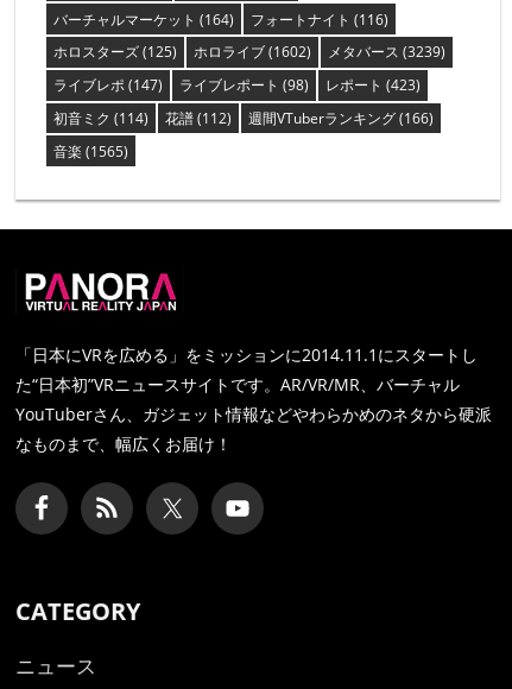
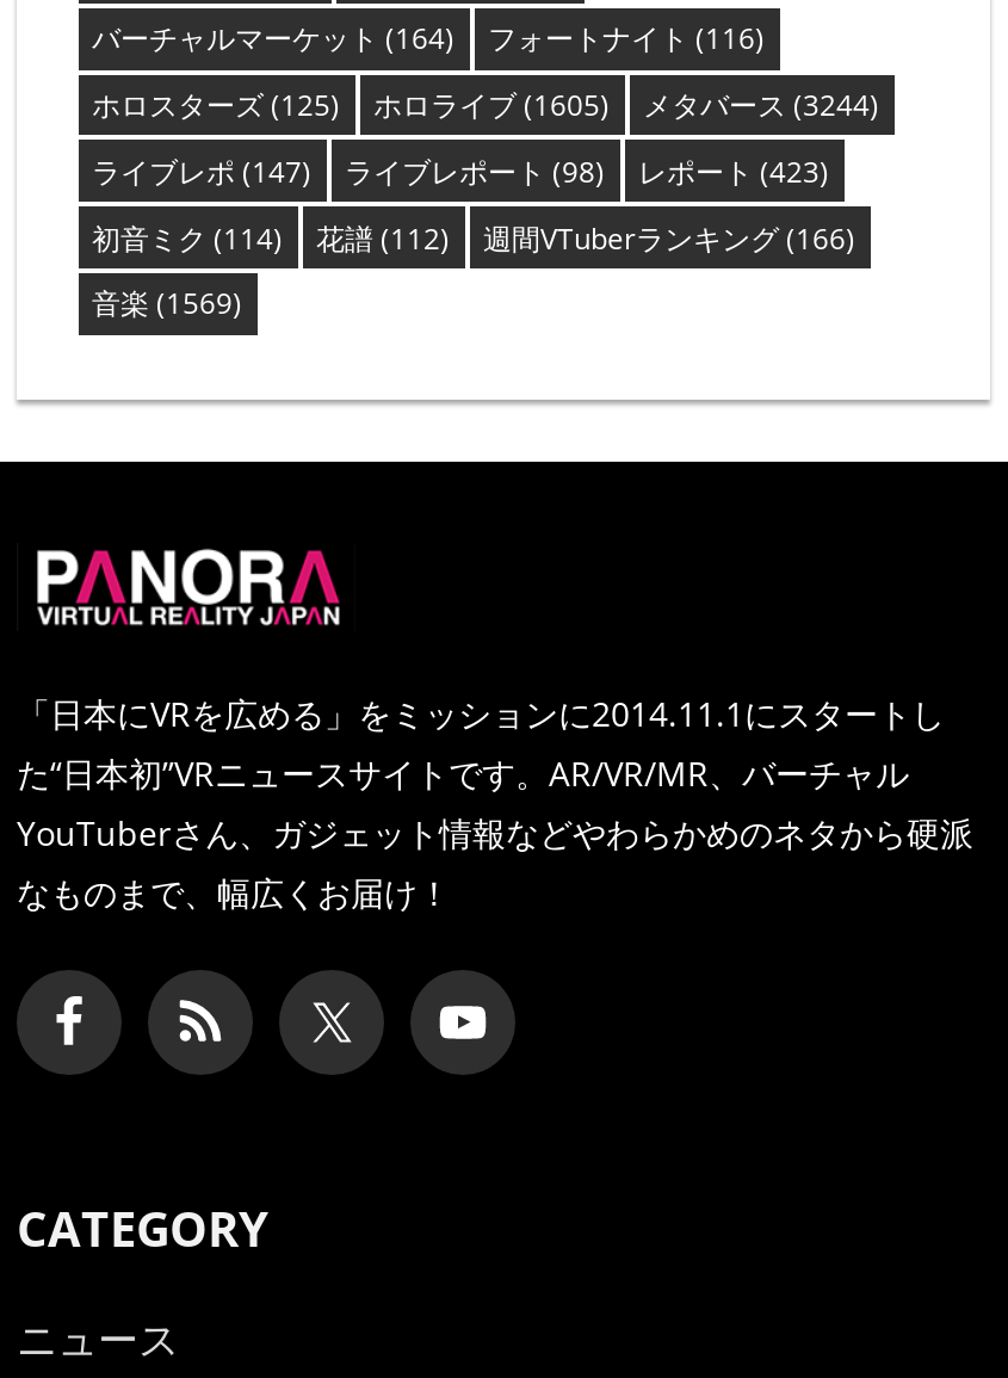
[193,42,311,62] ホロライブ(1602) -> [373,84,610,125] ホロライブ(1605)
[327,42,445,62] メタバース(3239) -> [643,84,879,125] メタバース(3244)
[53,141,128,161] 音楽(1565) -> [92,283,242,324] 音楽(1569)

